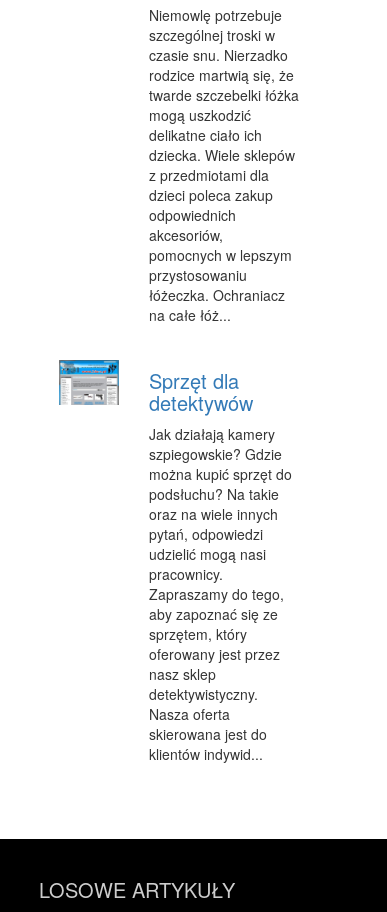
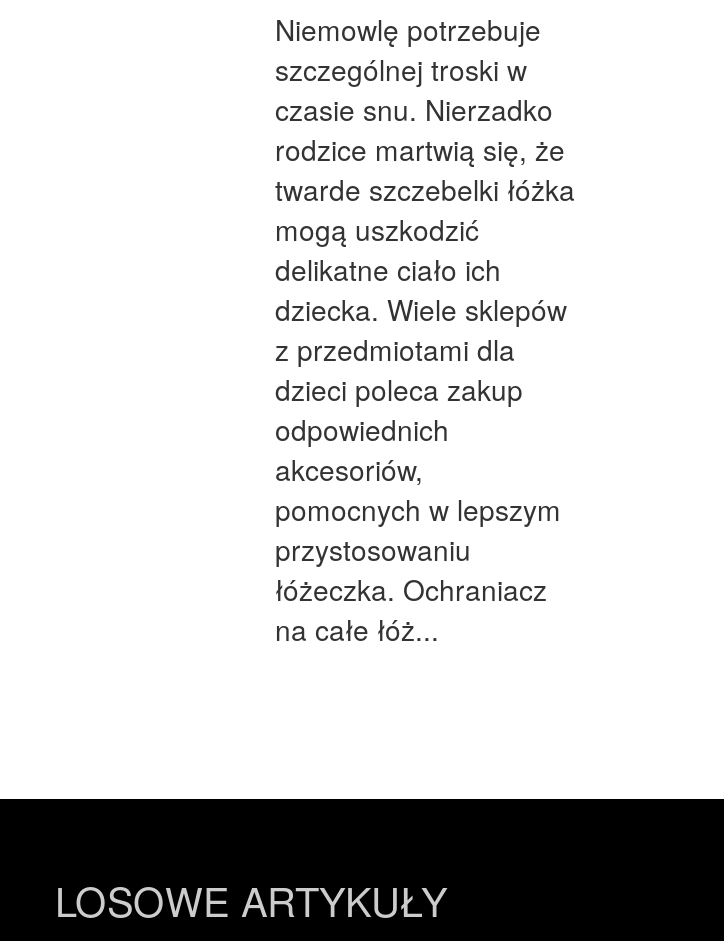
[58,359,292,764] [image] | Sprzęt dla | detektywów | Jak działają kamery | szpiegowskie? Gdzie | można kupić sprzęt do | podsłuchu? Na takie | oraz na wiele innych | pytań, odpowiedzi | udzielić mogą nasi | pracownicy. | Zapraszamy do tego, | aby zapoznać się ze | sprzętem, który | oferowany jest przez | nasz sklep | detektywistyczny. | Nasza oferta | skierowana jest do | klientów indywid... -> none

